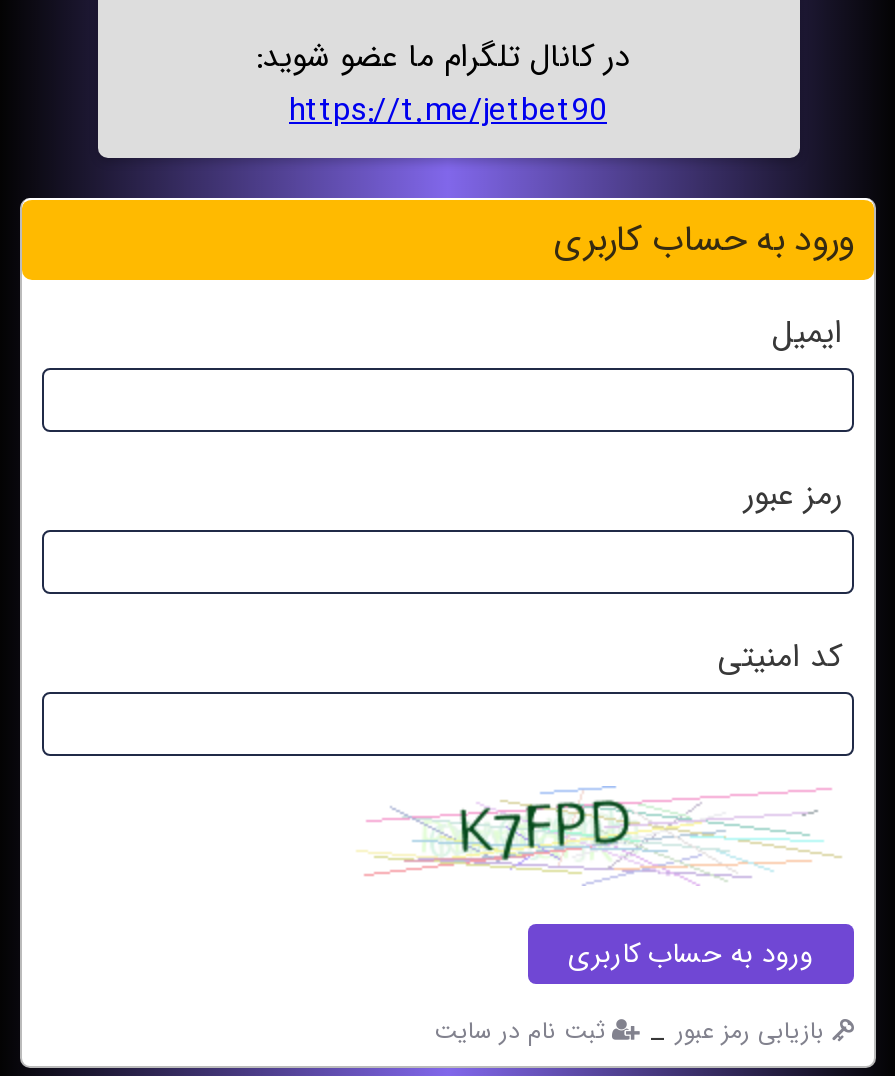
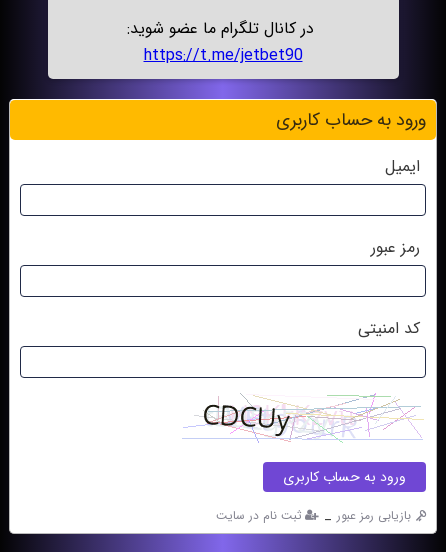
[368,786,830,874] [image] -> [188,394,419,441] [image]

